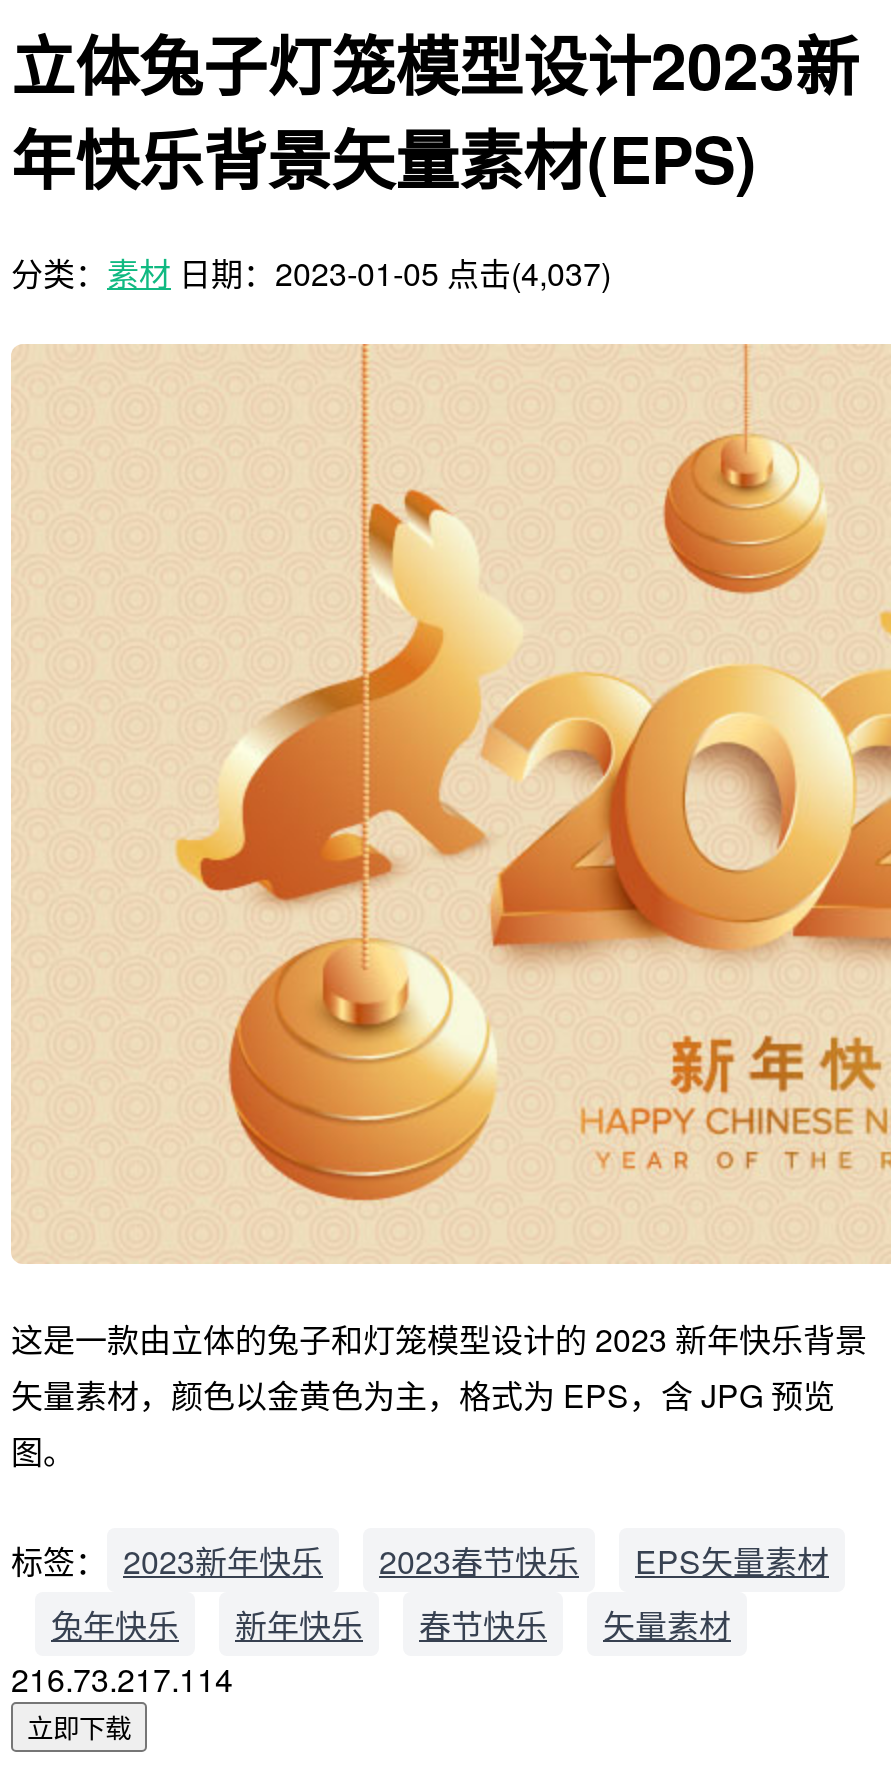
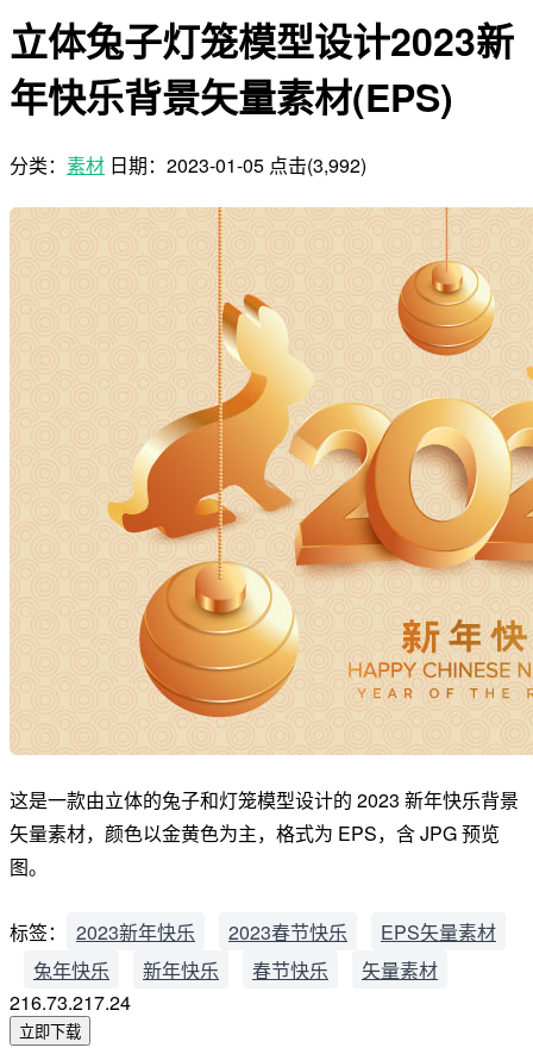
[11,250,611,296] 分类：素材 日期：2023-01-05 点击(4,037) -> [10,151,366,179] 分类：素材 日期：2023-01-05 点击(3,992)
[11,1656,233,1702] 216.73.217.114 -> [10,988,131,1016] 216.73.217.24

